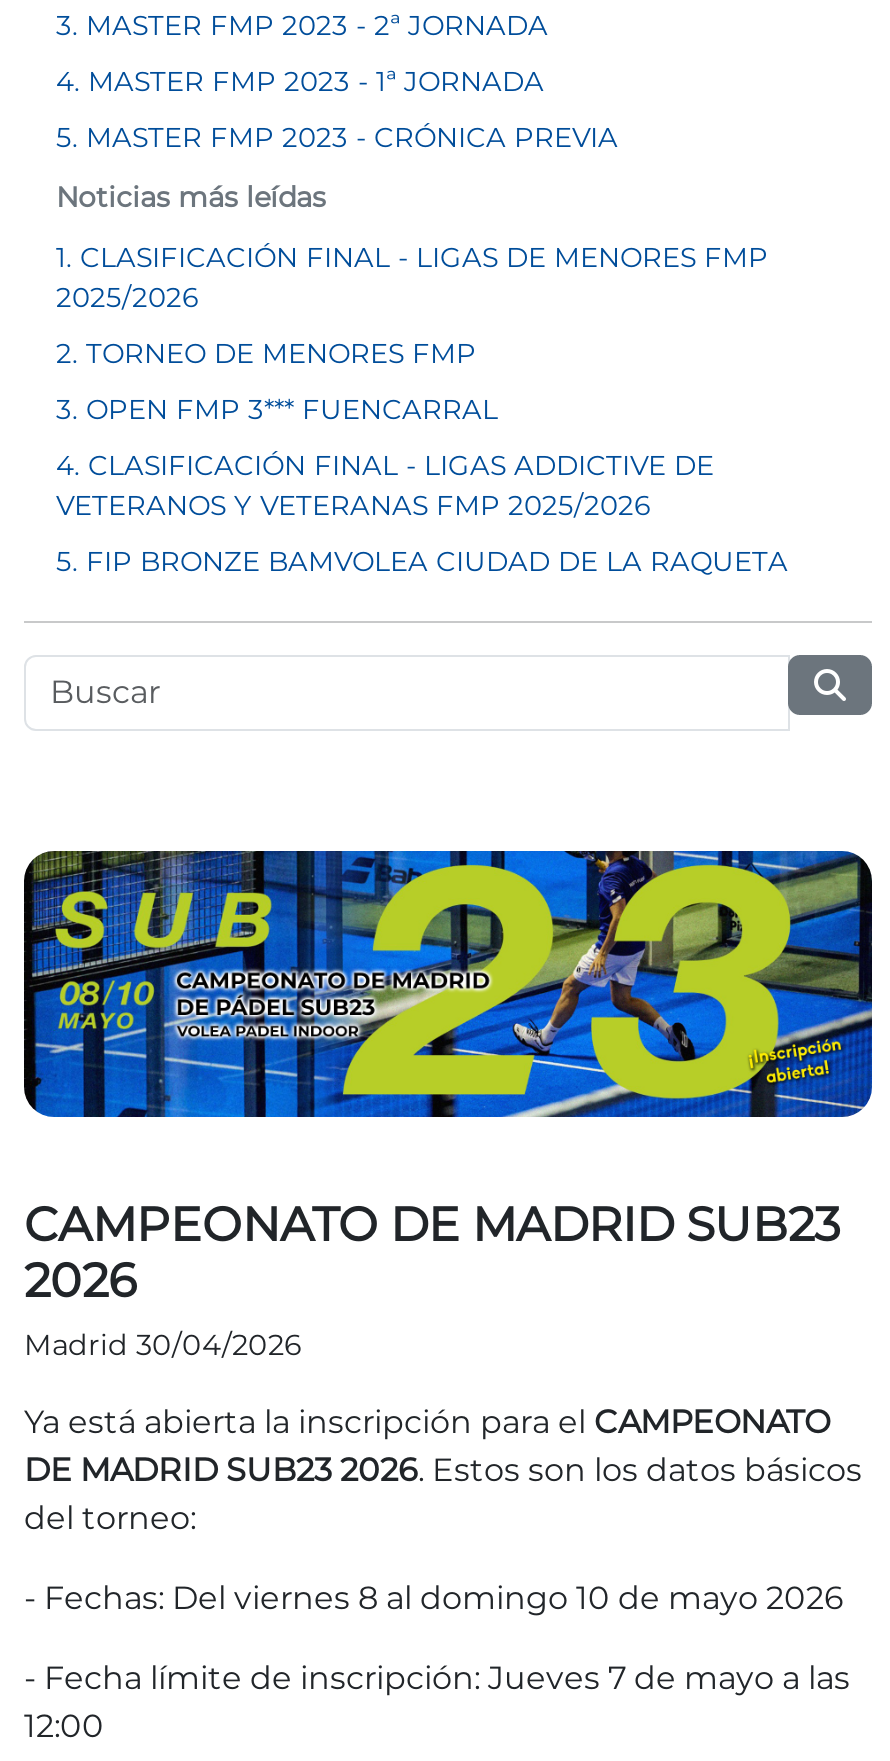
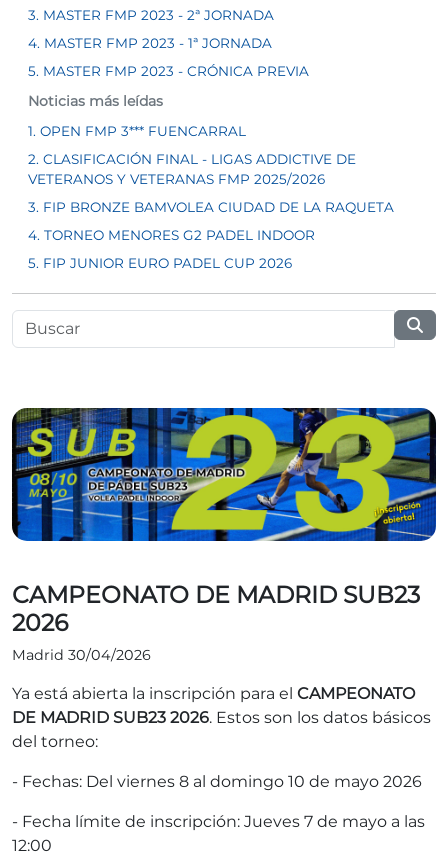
[56,241,768,481] 1. CLASIFICACIÓN FINAL - LIGAS DE MENORES FMP | 2025/2026 | 2. TORNEO DE MENORES FMP | 3. OPEN FMP 3*** FUENCARRAL | 4. CLASIFICACIÓN FINAL - LIGAS ADDICTIVE DE -> [28,123,356,167] 1. OPEN FMP 3*** FUENCARRAL | 2. CLASIFICACIÓN FINAL - LIGAS ADDICTIVE DE
moved [56,489,650,521] -> [28,171,325,187]: VETERANOS Y VETERANAS FMP 2025/2026
[56,545,788,577] 5. FIP BRONZE BAMVOLEA CIUDAD DE LA RAQUETA -> [28,199,394,271] 3. FIP BRONZE BAMVOLEA CIUDAD DE LA RAQUETA | 4. TORNEO MENORES G2 PADEL INDOOR | 5. FIP JUNIOR EURO PADEL CUP 2026

